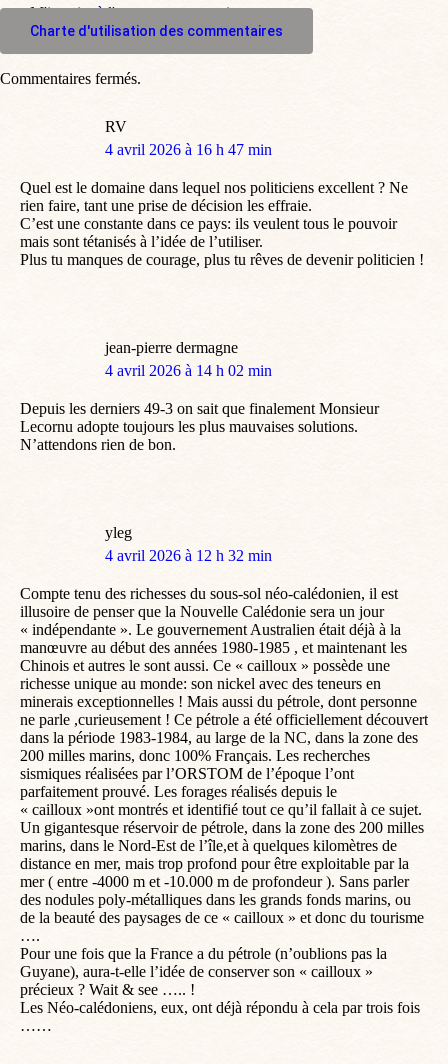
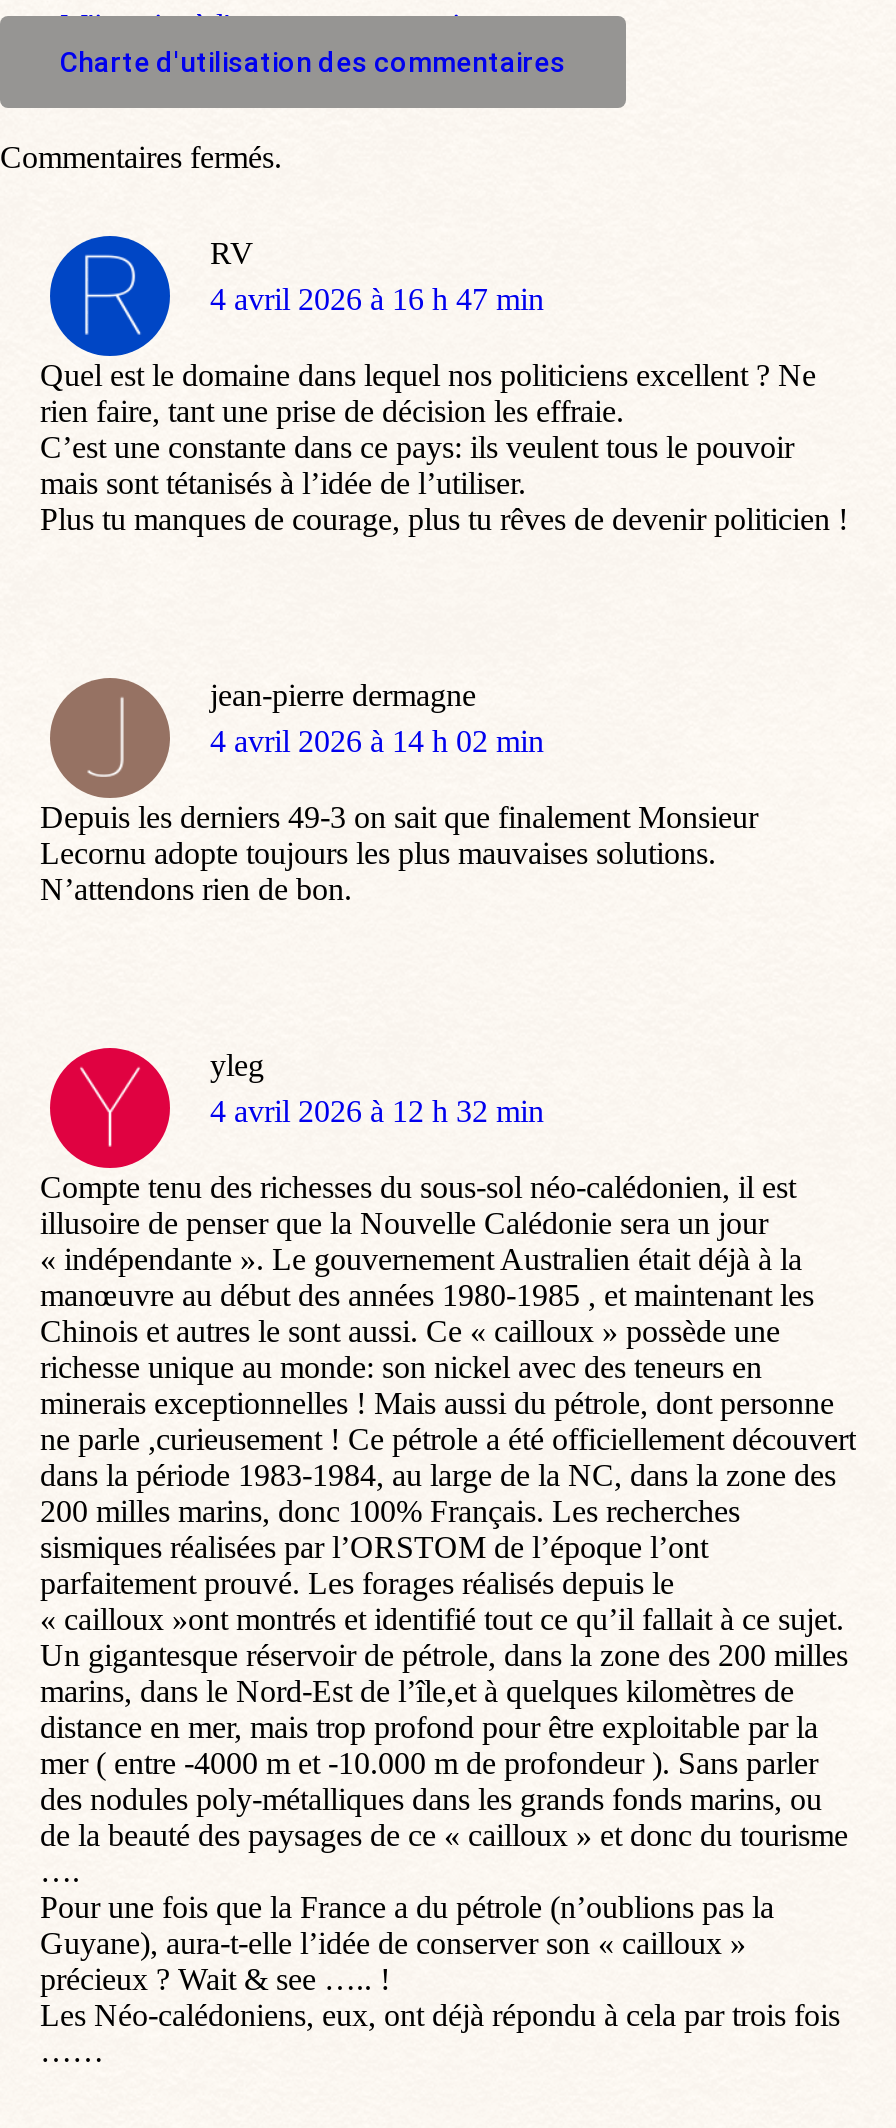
none -> [48,234,172,352] [image]
none -> [48,676,172,794] [image]
none -> [48,1046,172,1164] [image]

